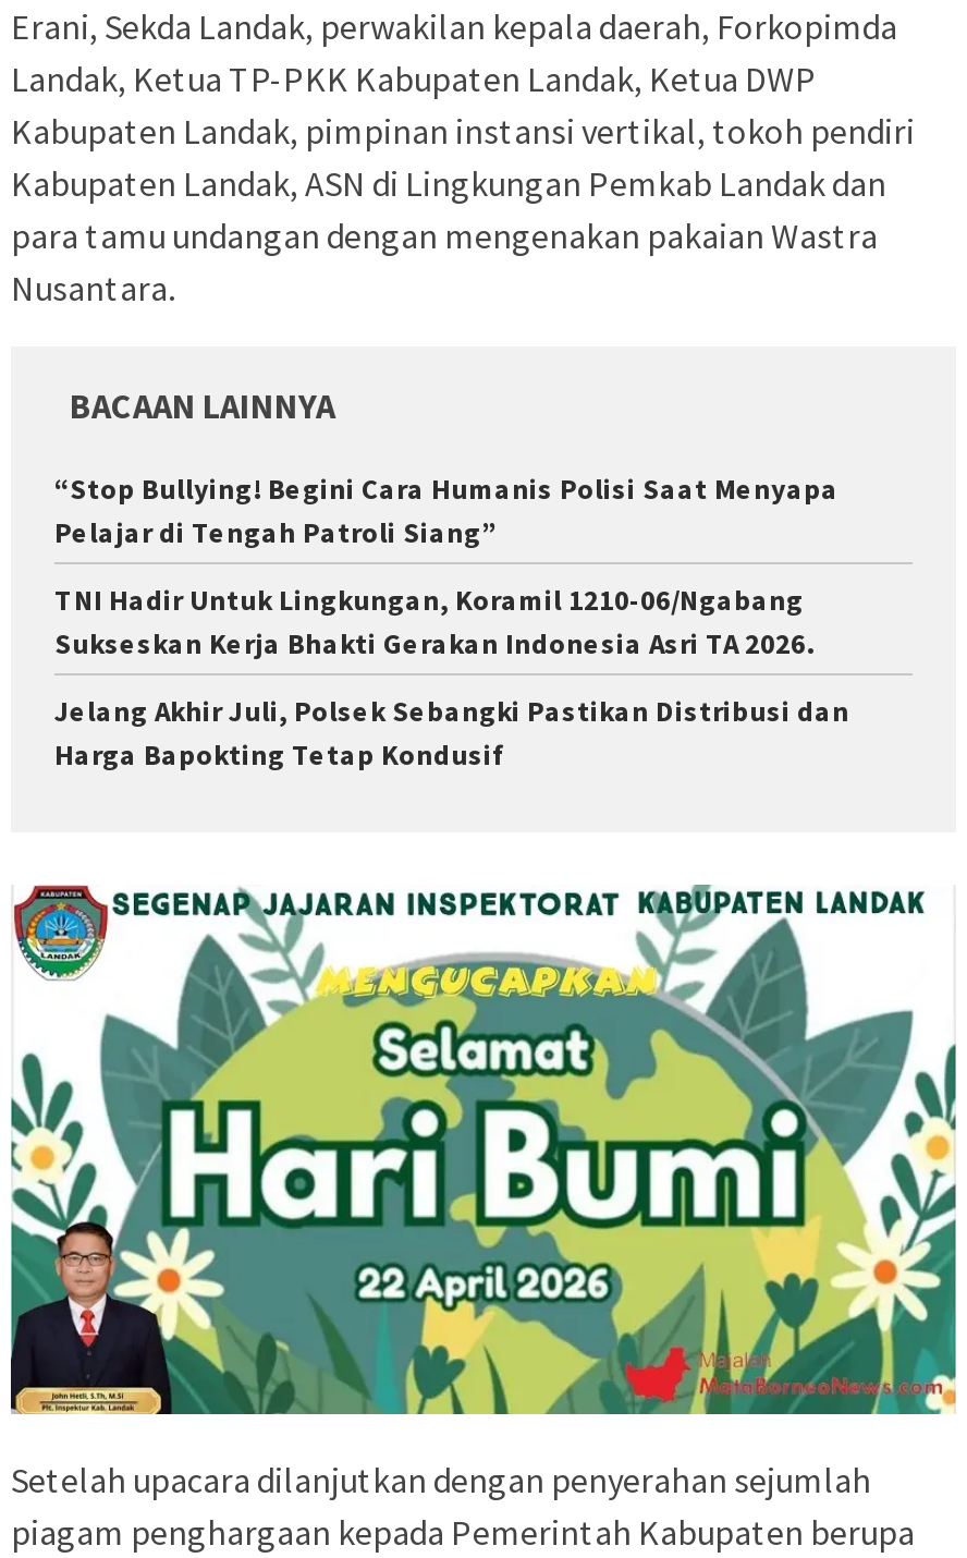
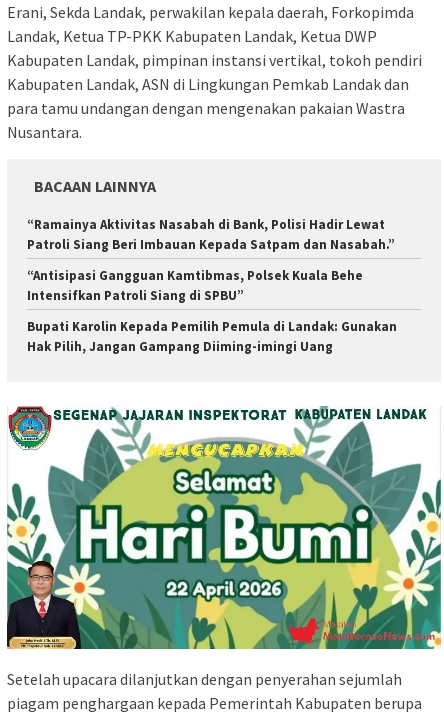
[54,471,839,552] “Stop Bullying! Begini Cara Humanis Polisi Saat Menyapa | Pelajar di Tengah Patroli Siang” -> [27,216,395,253] “Ramainya Aktivitas Nasabah di Bank, Polisi Hadir Lewat | Patroli Siang Beri Imbauan Kepada Satpam dan Nasabah.”
[54,582,815,663] TNI Hadir Untuk Lingkungan, Koramil 1210-06/Ngabang | Sukseskan Kerja Bhakti Gerakan Indonesia Asri TA 2026. -> [27,267,363,304] “Antisipasi Gangguan Kamtibmas, Polsek Kuala Behe | Intensifkan Patroli Siang di SPBU”
[54,693,849,774] Jelang Akhir Juli, Polsek Sebangki Pastikan Distribusi dan | Harga Bapokting Tetap Kondusif -> [27,318,397,355] Bupati Karolin Kepada Pemilih Pemula di Landak: Gunakan | Hak Pilih, Jangan Gampang Diiming-imingi Uang

